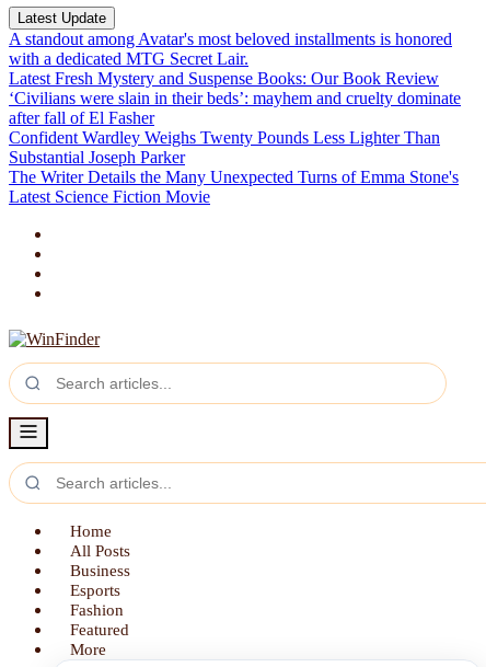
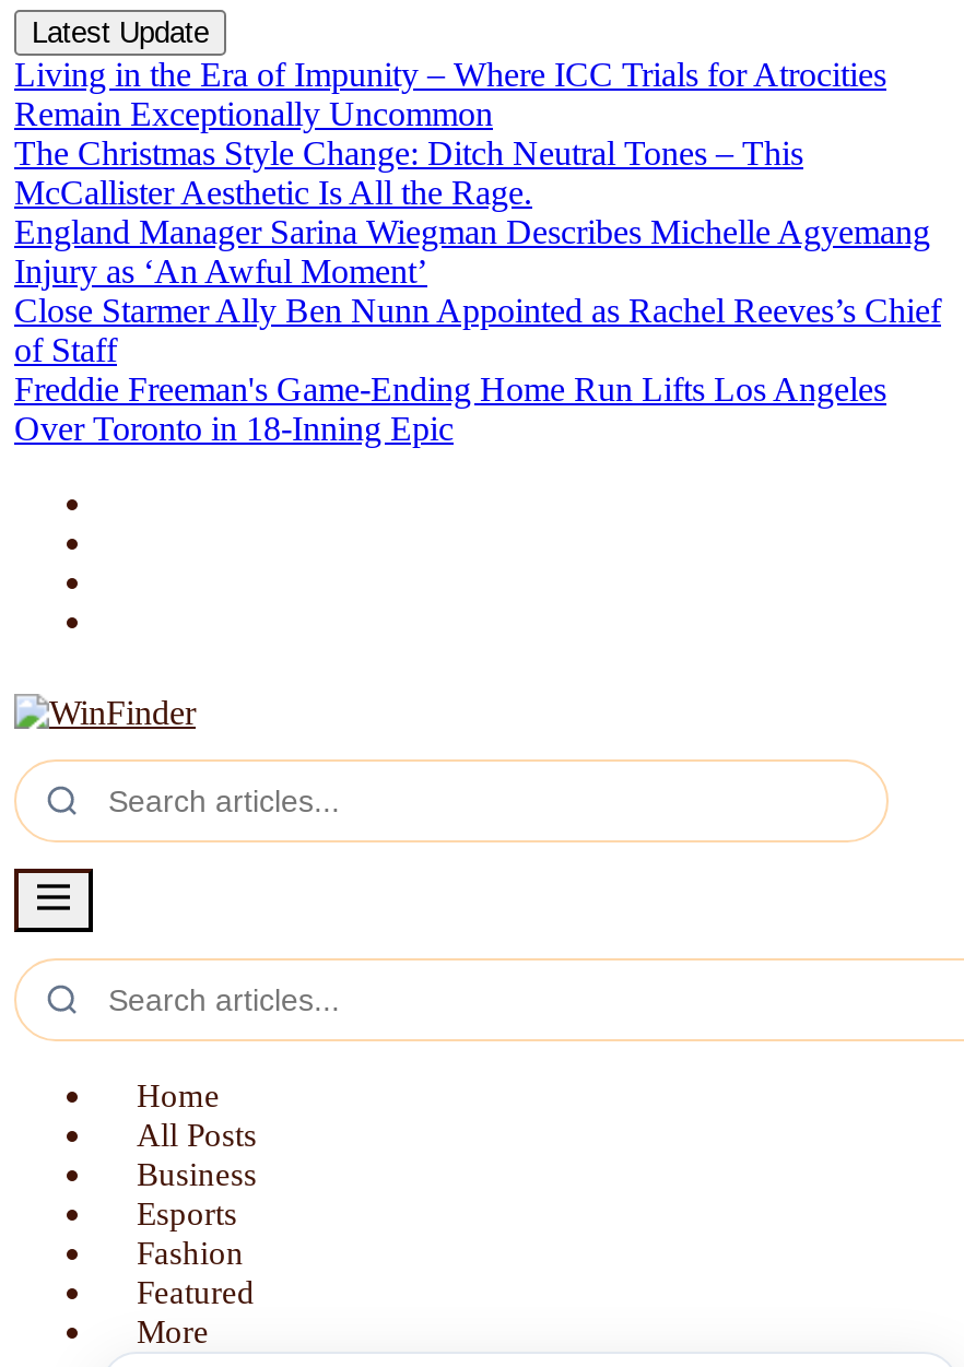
[9,30,461,206] A standout among Avatar's most beloved installments is honored | with a dedicated MTG Secret Lair. | Latest Fresh Mystery and Suspense Books: Our Book Review | ‘Civilians were slain in their beds’: mayhem and cruelty dominate | after fall of El Fasher | Confident Wardley Weighs Twenty Pounds Less Lighter Than | Substantial Joseph Parker | The Writer Details the Many Unexpected Turns of Emma Stone's | Latest Science Fiction Movie -> [14,56,941,447] Living in the Era of Impunity – Where ICC Trials for Atrocities | Remain Exceptionally Uncommon | The Christmas Style Change: Ditch Neutral Tones – This | McCallister Aesthetic Is All the Rage. | England Manager Sarina Wiegman Describes Michelle Agyemang | Injury as ‘An Awful Moment’ | Close Starmer Ally Ben Nunn Appointed as Rachel Reeves’s Chief | of Staff | Freddie Freeman's Game-Ending Home Run Lifts Los Angeles | Over Toronto in 18-Inning Epic

